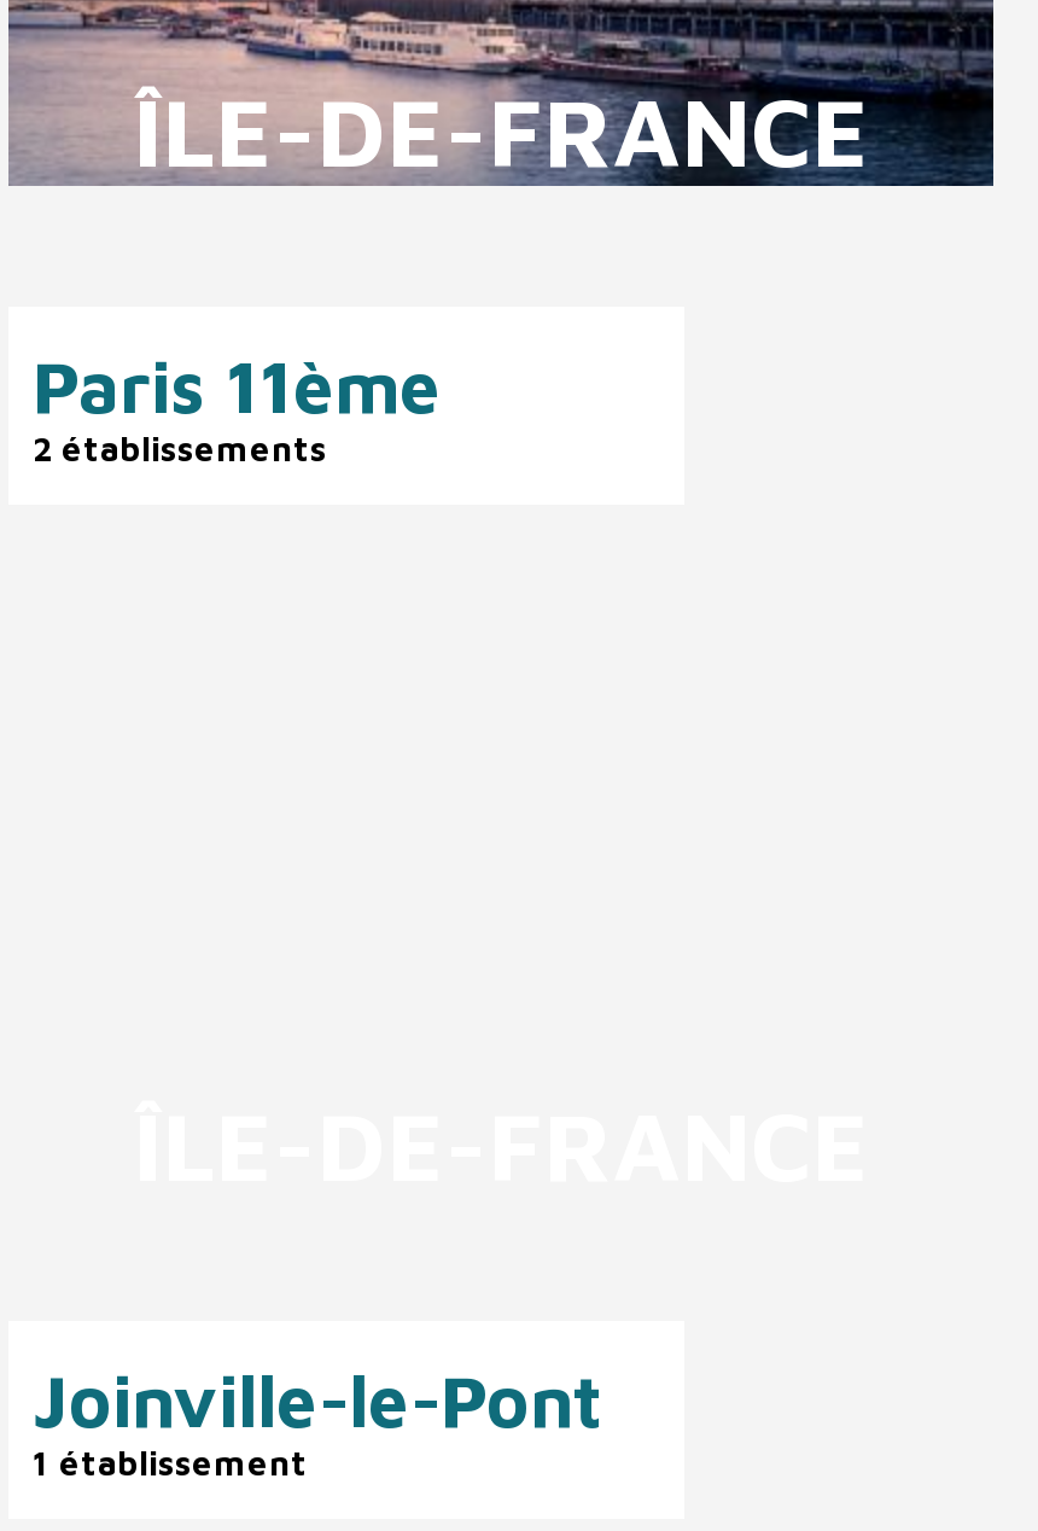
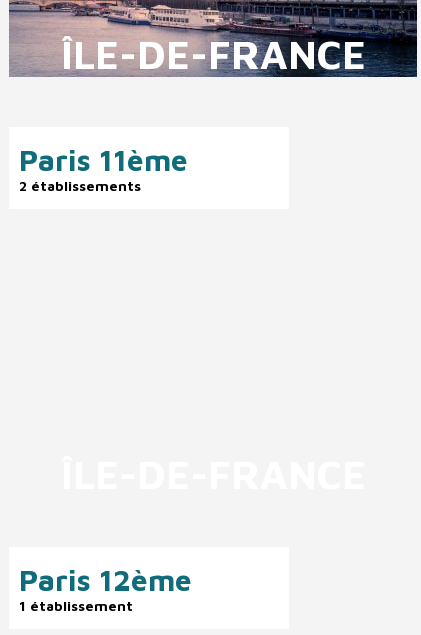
[33,1356,602,1440] Joinville-le-Pont -> [19,561,192,596] Paris 12ème

